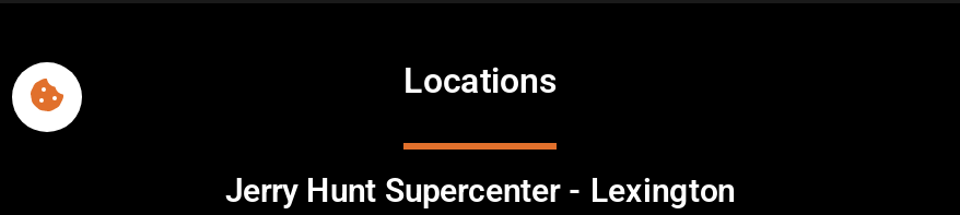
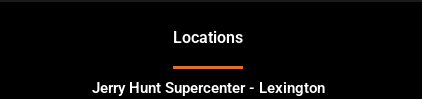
[10,60,84,134] [image] -> none

